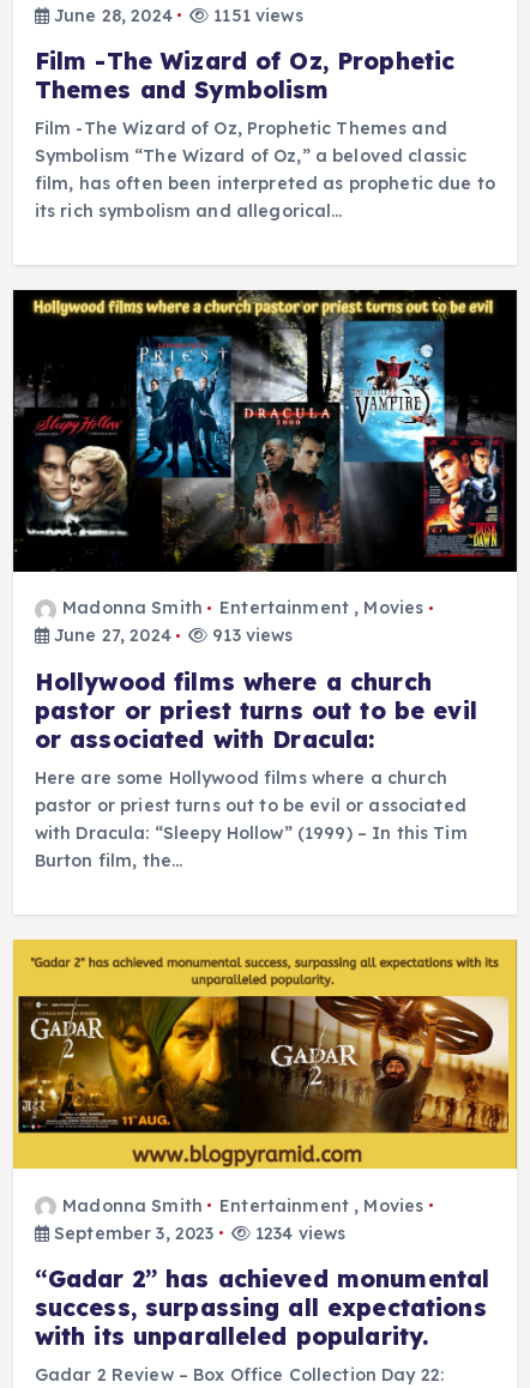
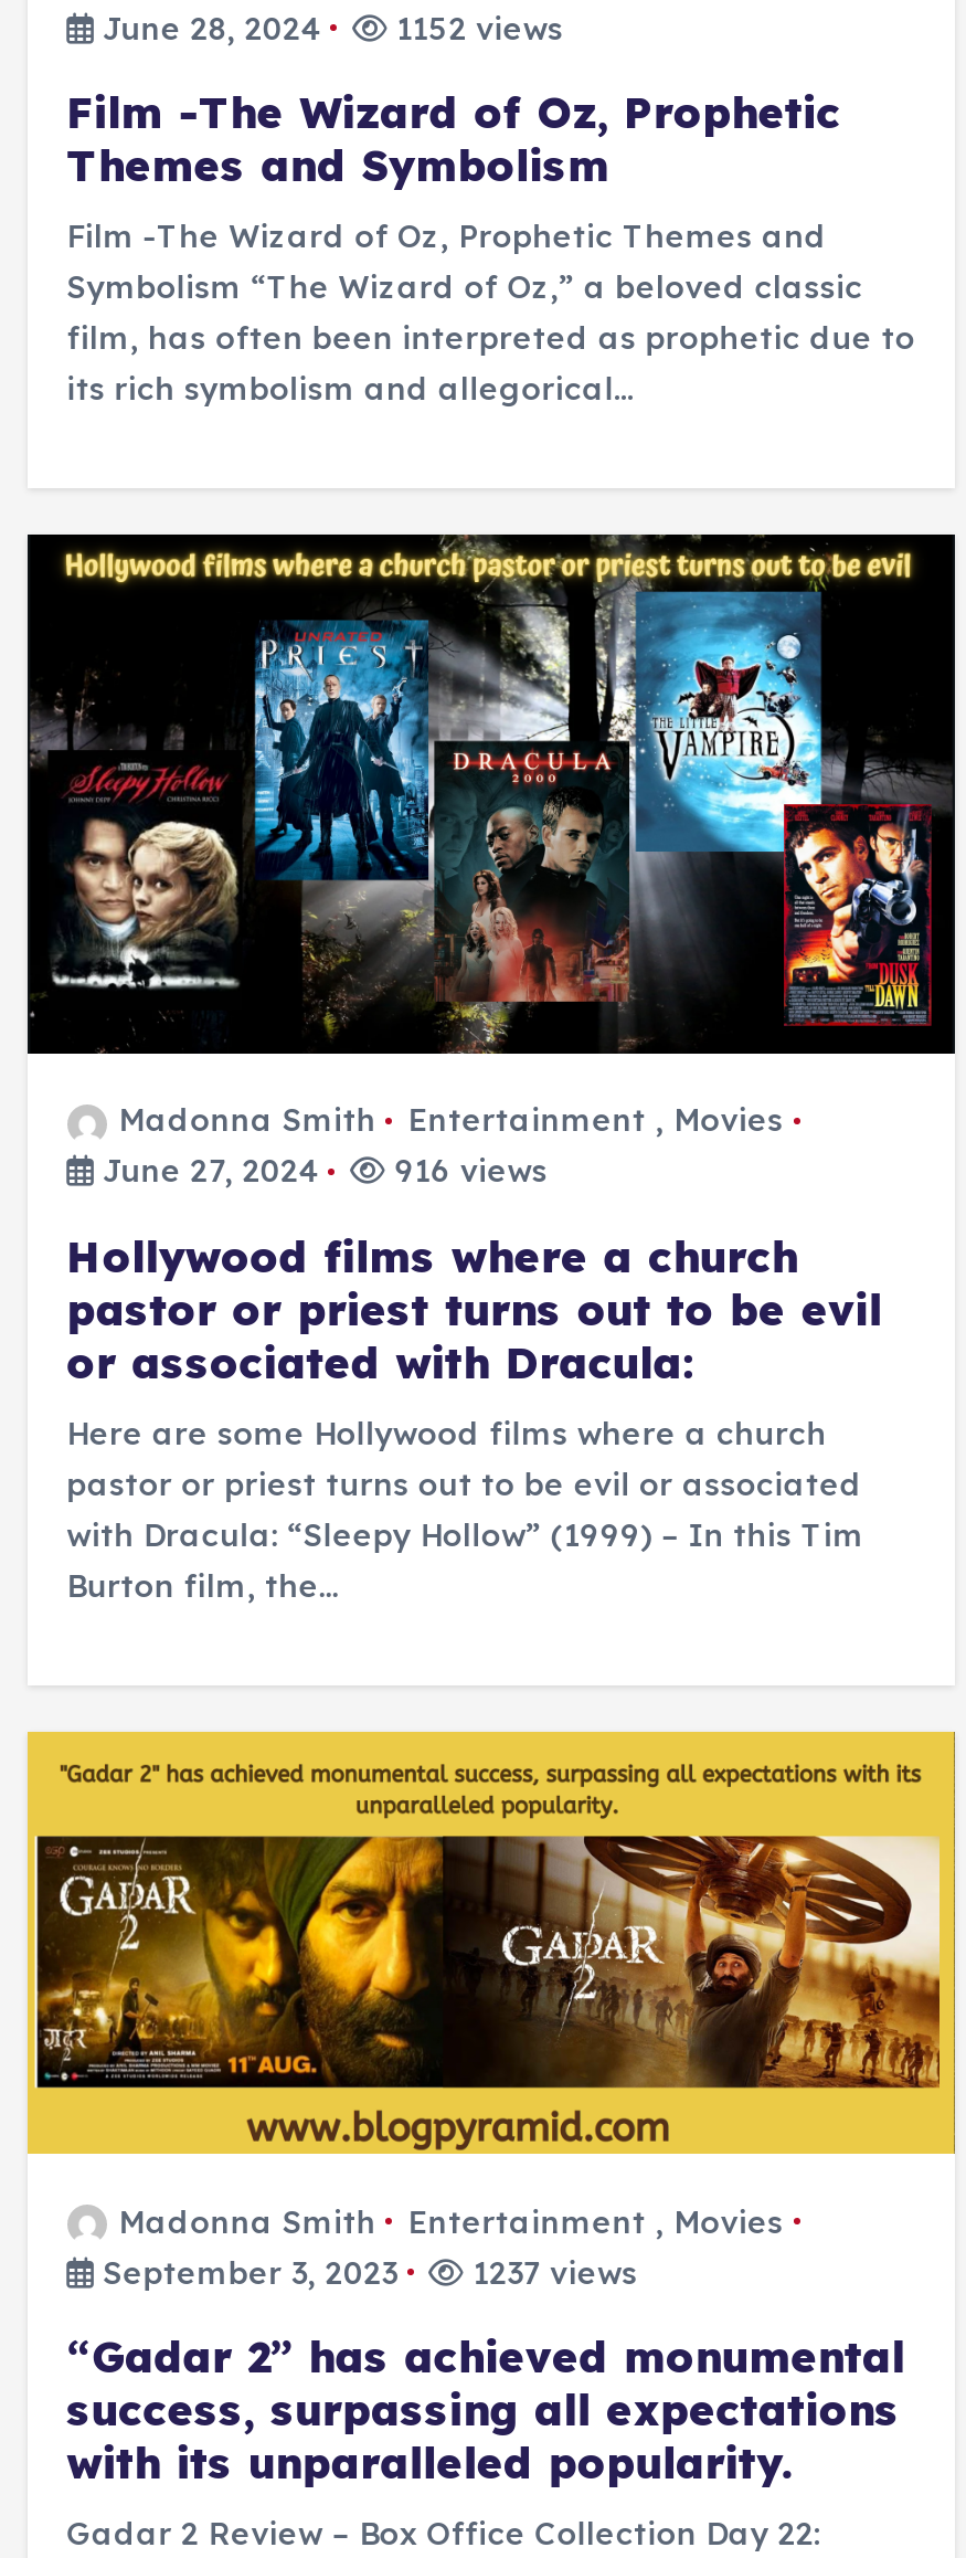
[49,4,303,26] June 28, 2024 1151 views -> [93,8,563,48] June 28, 2024 1152 views
[49,625,293,647] June 27, 2024 913 views -> [93,1152,548,1192] June 27, 2024 916 views
[49,1222,346,1244] September 3, 2023 1234 views -> [93,2252,638,2292] September 3, 2023 1237 views

